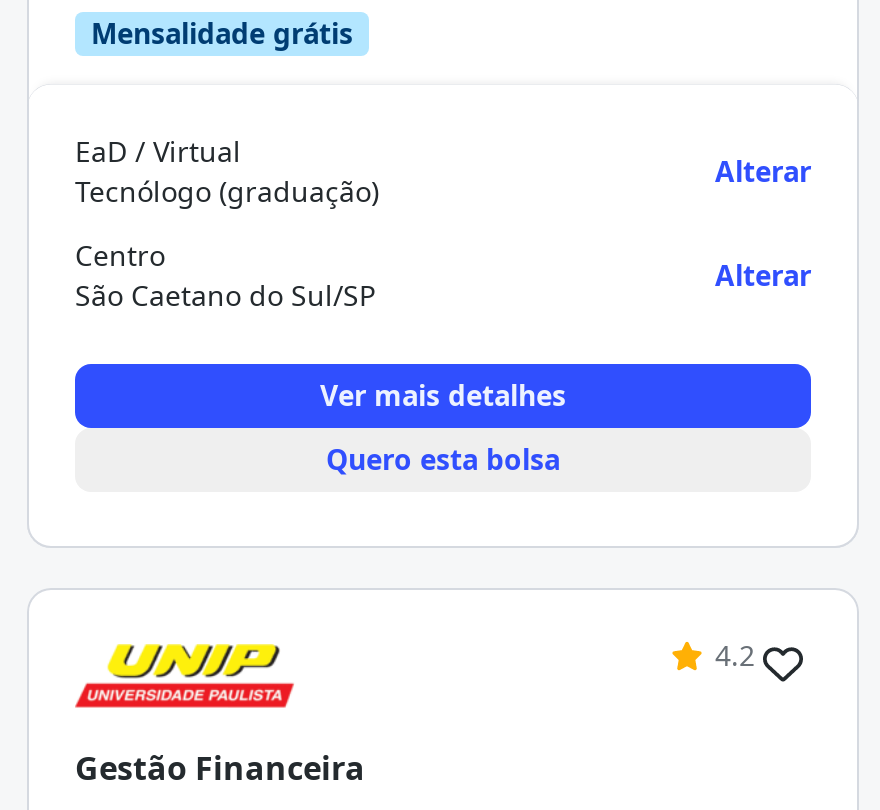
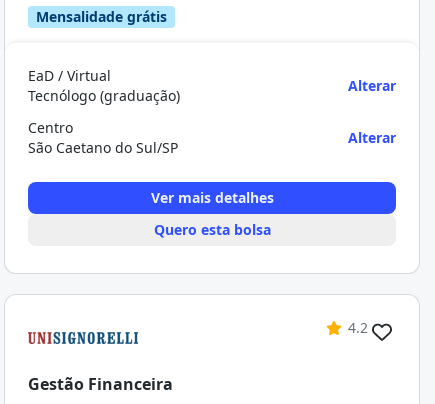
[73,642,295,710] [image] -> [27,322,139,354] [image]

